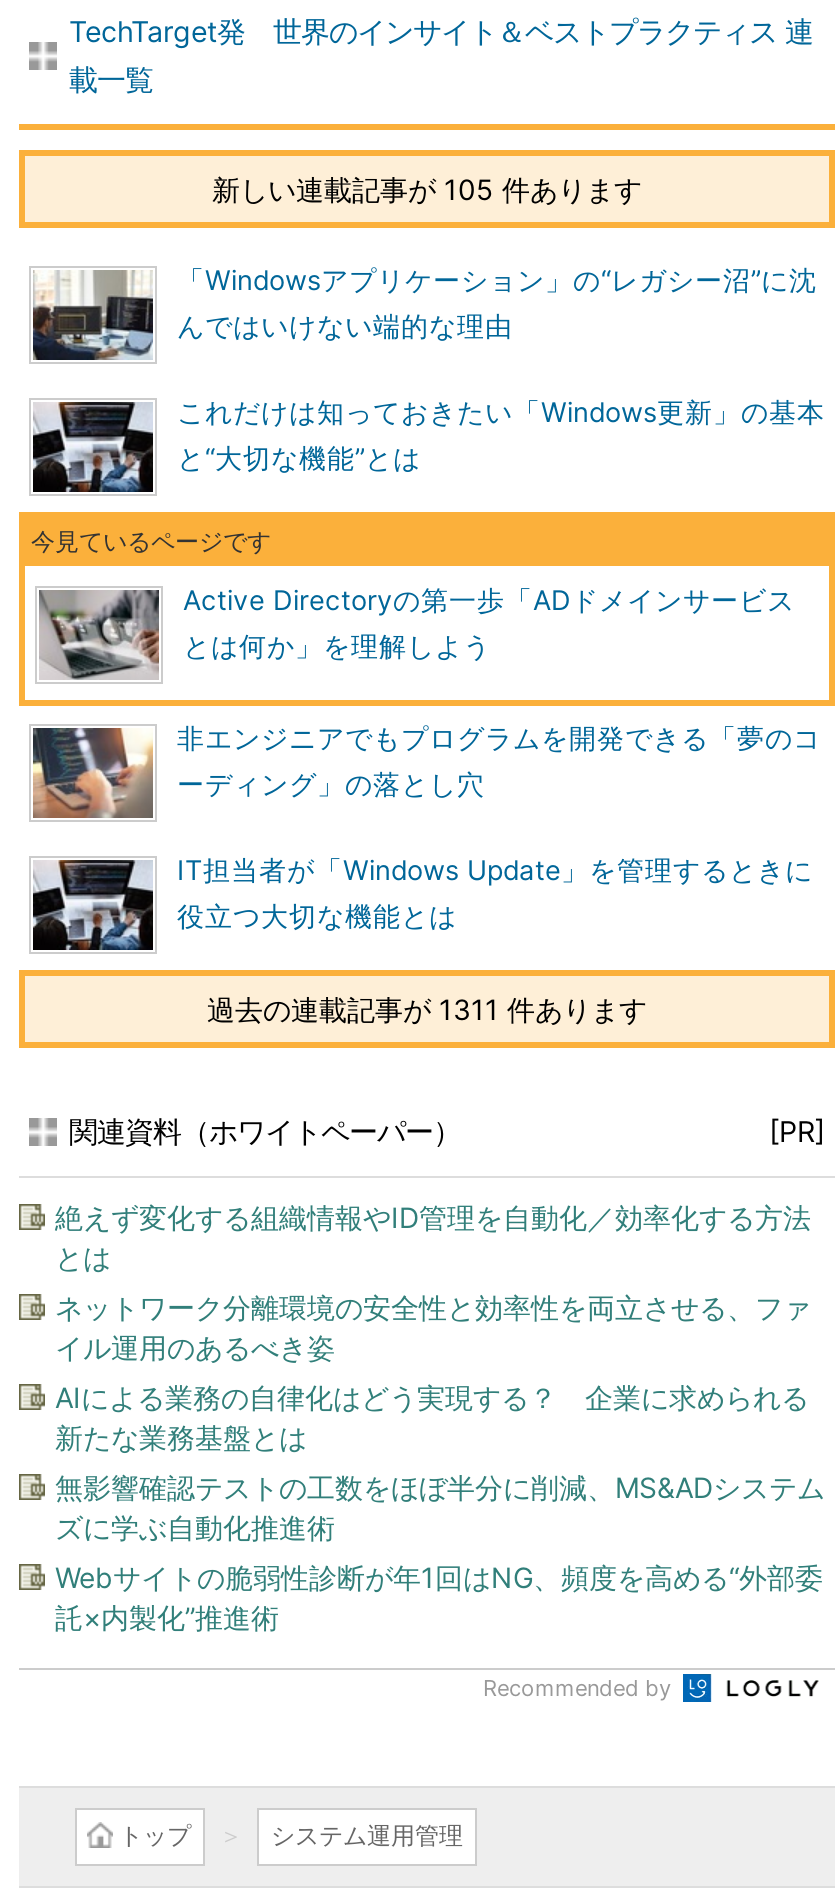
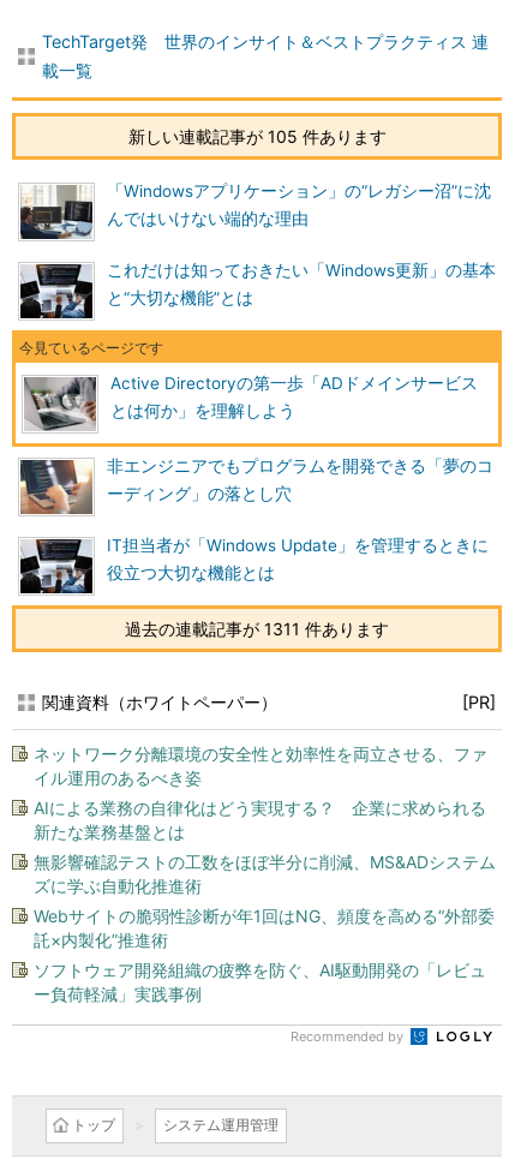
[55,1200,811,1274] 絶えず変化する組織情報やID管理を自動化／効率化する方法 | とは -> none
moved [55,1290,825,1634] -> [34,743,496,950]: ネットワーク分離環境の安全性と効率性を両立させる、ファ | イル運用のあるべき姿 | AIによる業務の自律化はどう実現する？ 企業に求められる | 新たな業務基盤とは | 無影響確認テストの工数をほぼ半分に削減、MS&ADシステム | ズに学ぶ自動化推進術 | Webサイトの脆弱性診断が年1回はNG、頻度を高める“外部委 | 託×内製化”推進術
none -> [34,960,486,1004] ソフトウェア開発組織の疲弊を防ぐ、AI駆動開発の「レビュ | ー負荷軽減」実践事例

